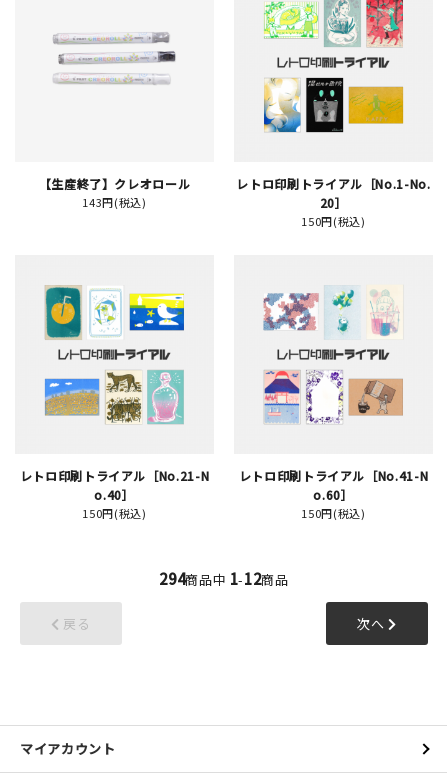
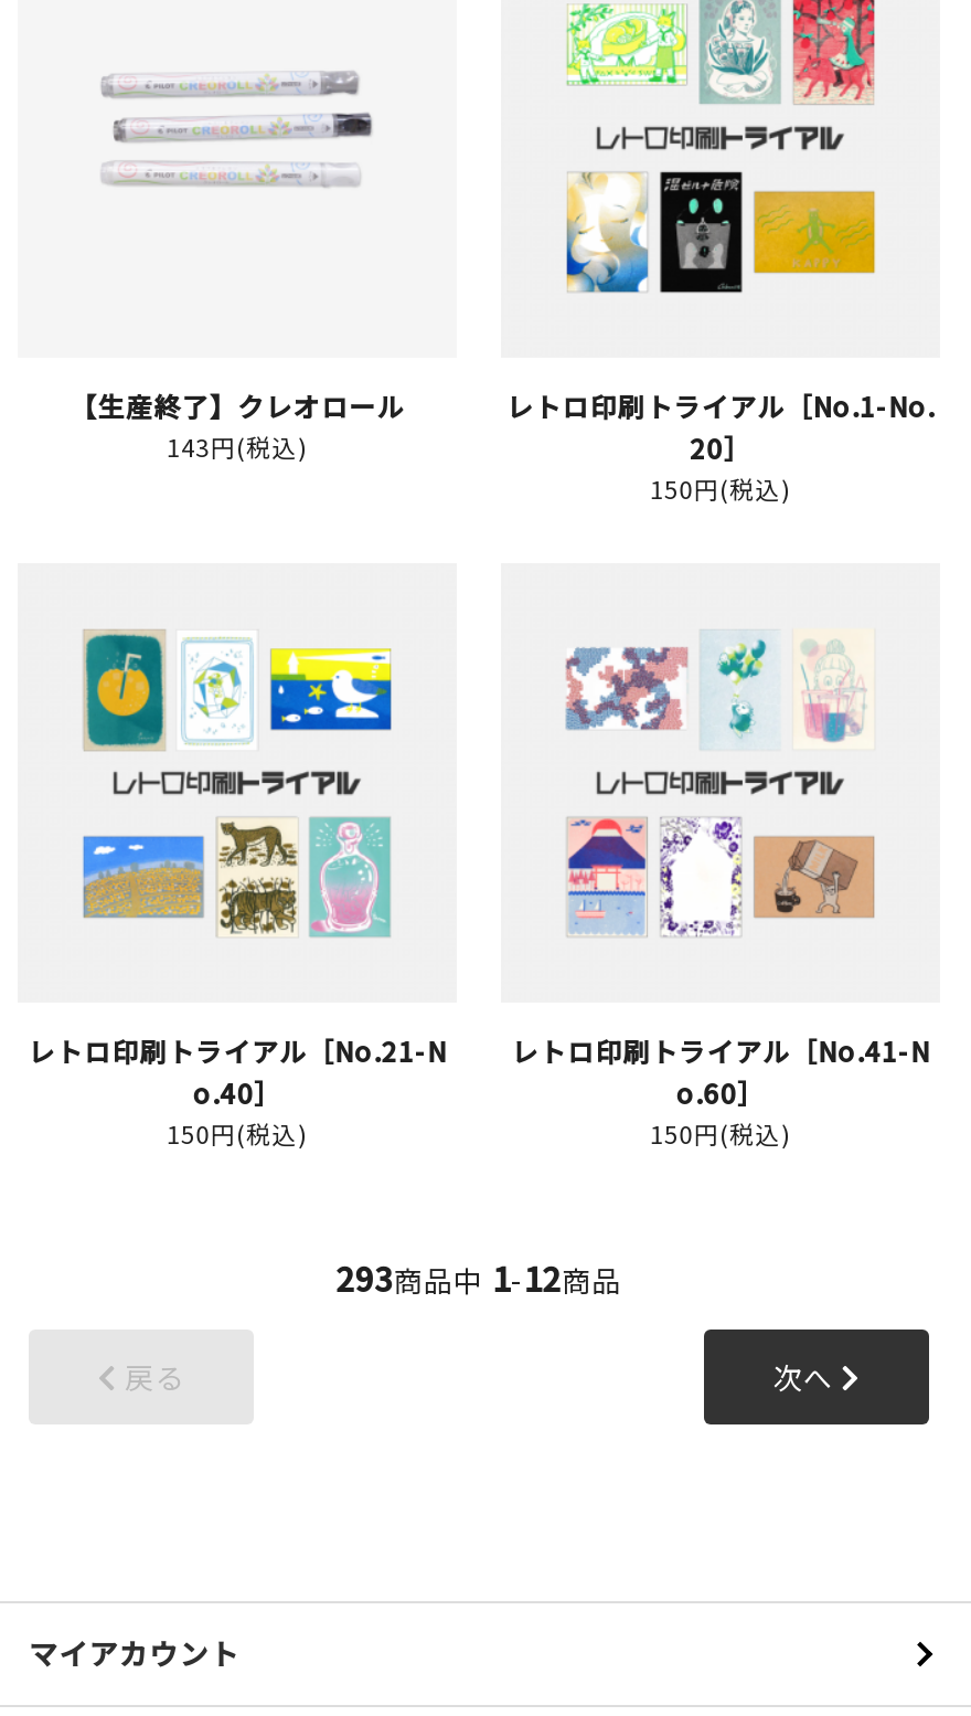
[159,568,289,589] 294商品中1-12商品 -> [336,1254,622,1301] 293商品中1-12商品

